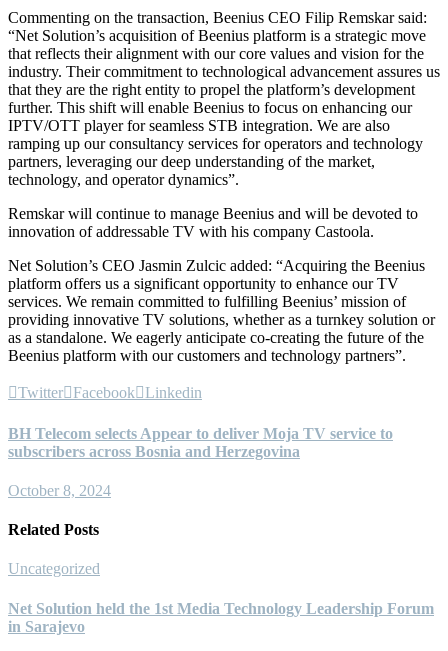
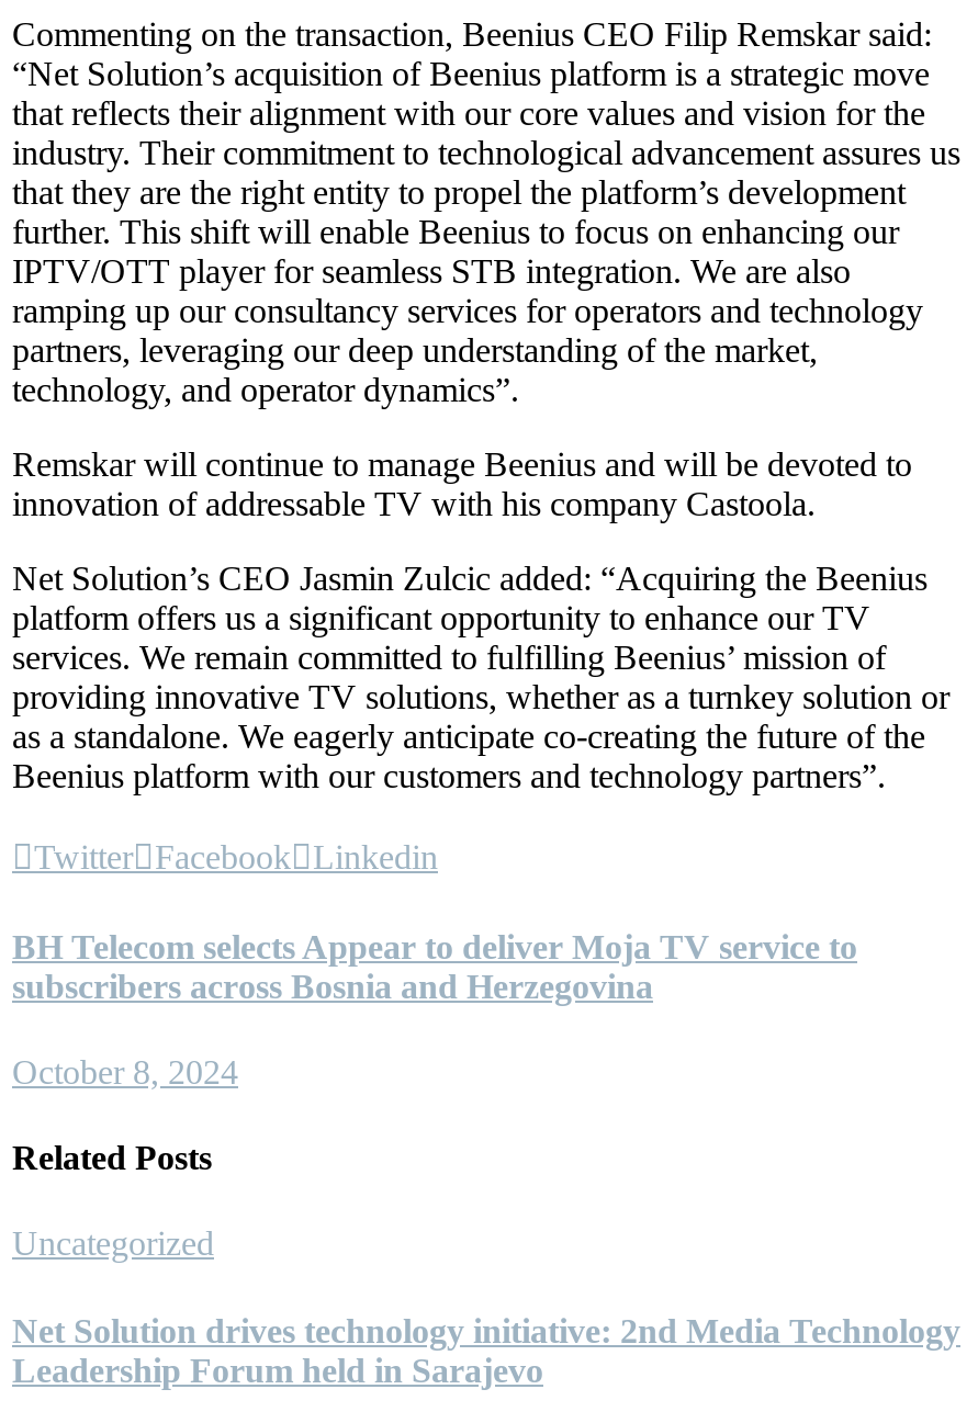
[8,600,434,635] Net Solution held the 1st Media Technology Leadership Forum | in Sarajevo -> [12,1311,960,1388] Net Solution drives technology initiative: 2nd Media Technology | Leadership Forum held in Sarajevo

